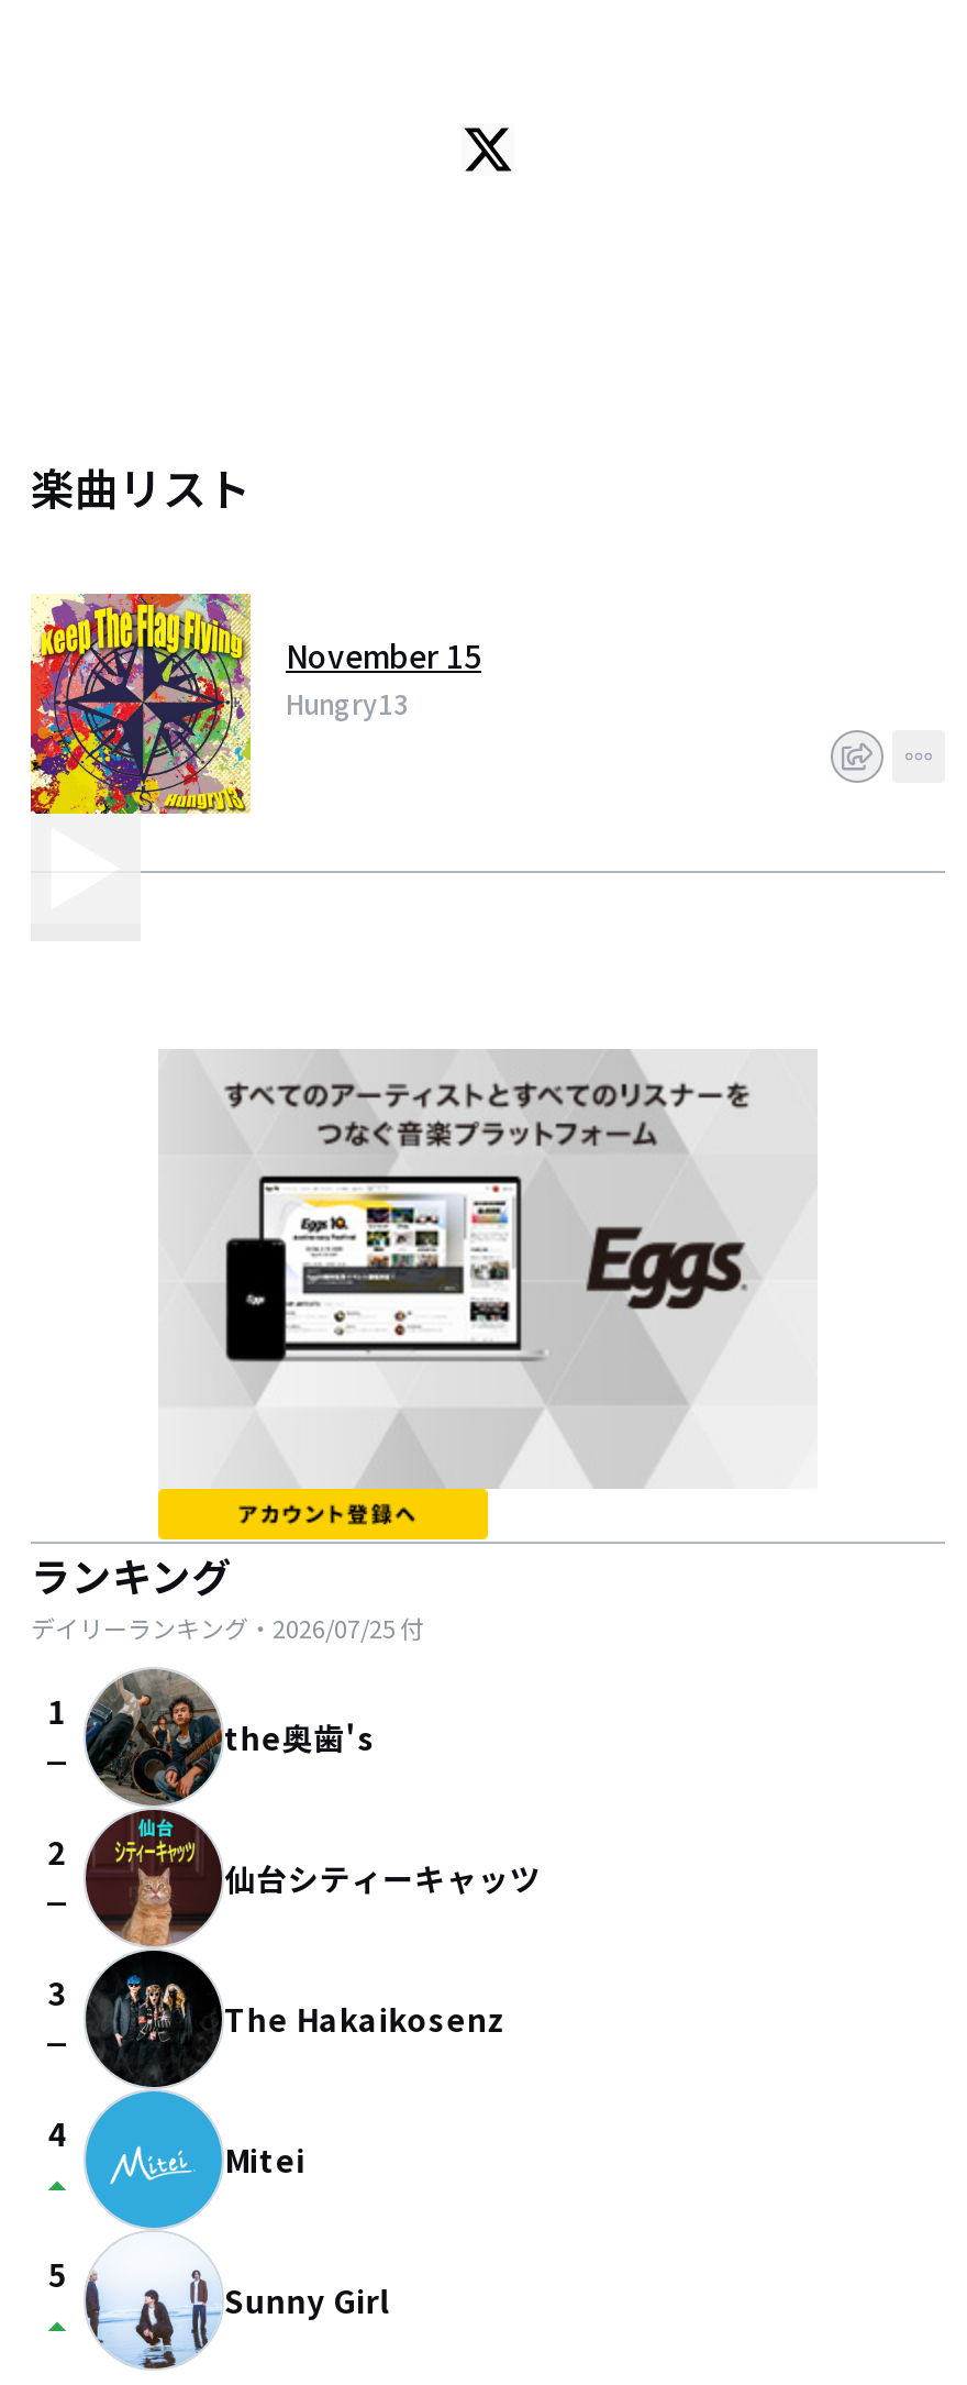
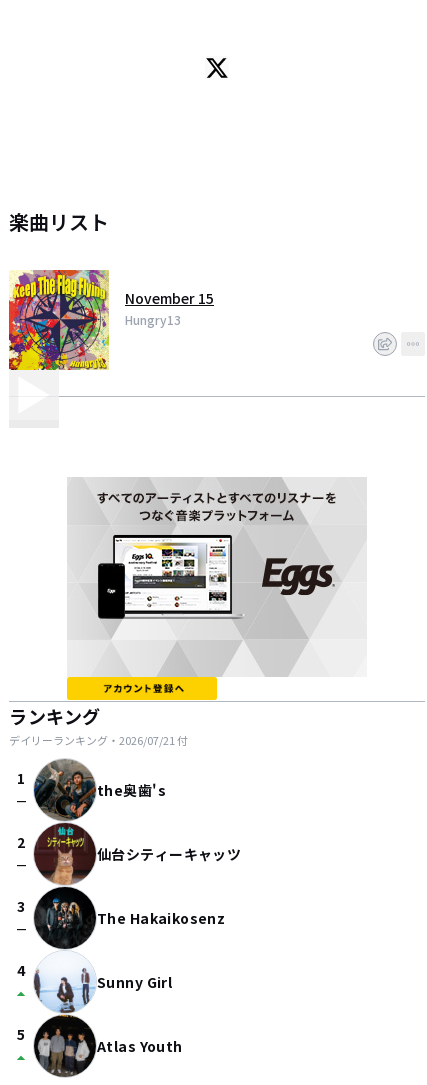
[31,1610,424,1645] デイリーランキング・2026/07/25付 -> [9,732,188,748] デイリーランキング・2026/07/21付
[86,2089,213,2369] [image] -> [34,950,92,1077] [image]
[224,2138,306,2182] Mitei -> none
moved [224,2278,389,2322] -> [97,972,172,992]: Sunny Girl
none -> [97,1036,183,1056] Atlas Youth

